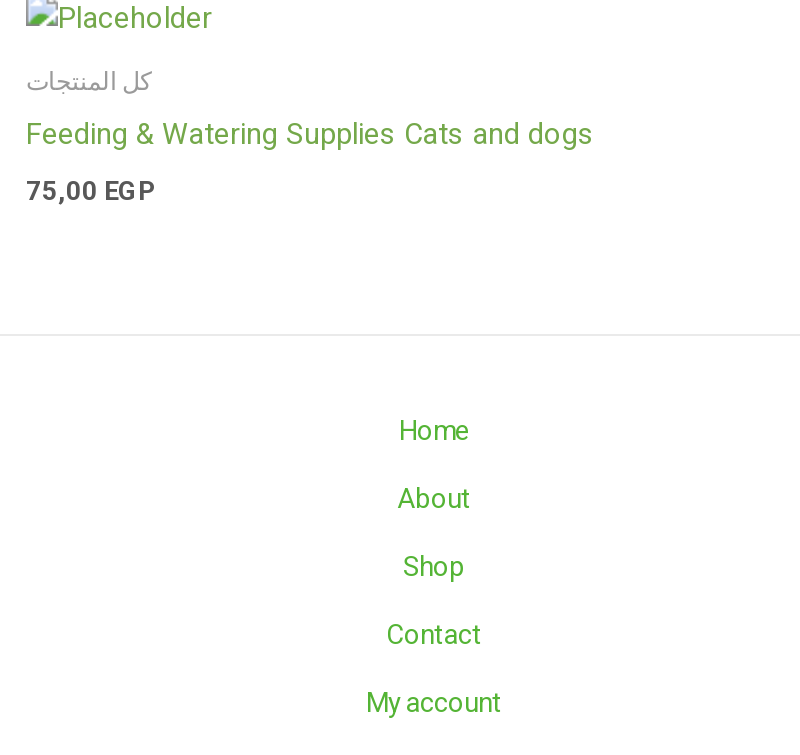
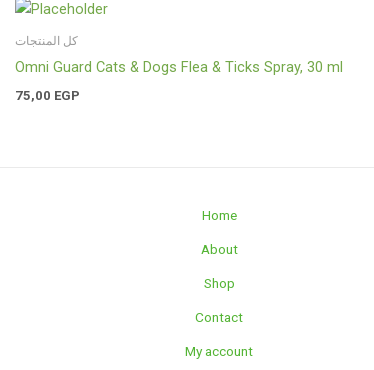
[26,117,594,153] Feeding & Watering Supplies Cats and dogs -> [15,58,343,76] Omni Guard Cats & Dogs Flea & Ticks Spray, 30 ml

